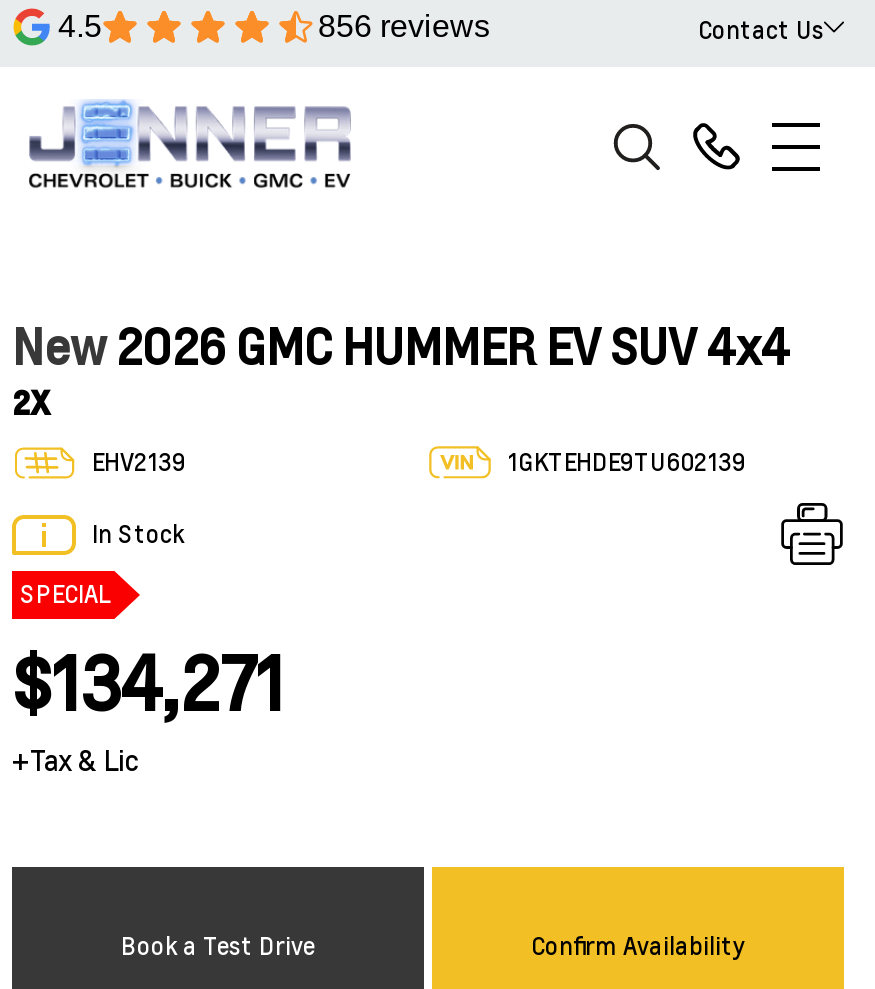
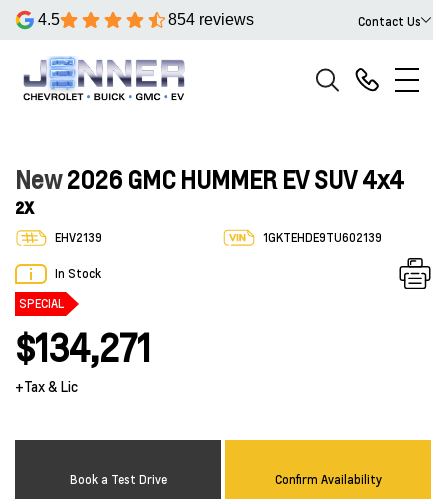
[318,9,490,43] 856 reviews -> [168,11,254,28] 854 reviews

